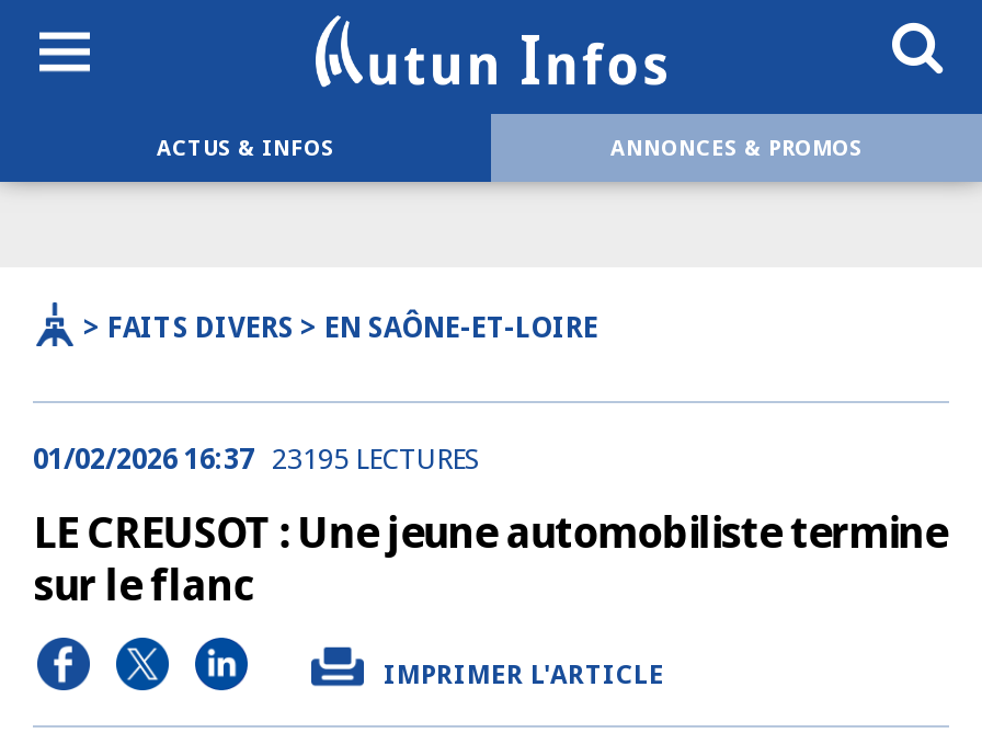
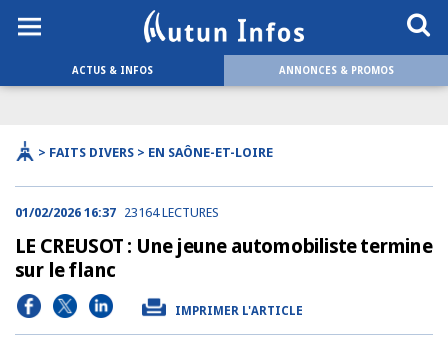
[33,443,480,476] 01/02/2026 16:37 23195 LECTURES -> [15,205,219,220] 01/02/2026 16:37 23164 LECTURES

